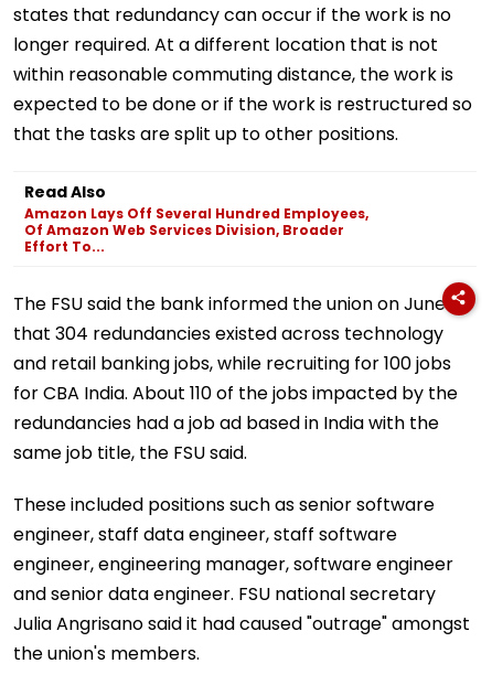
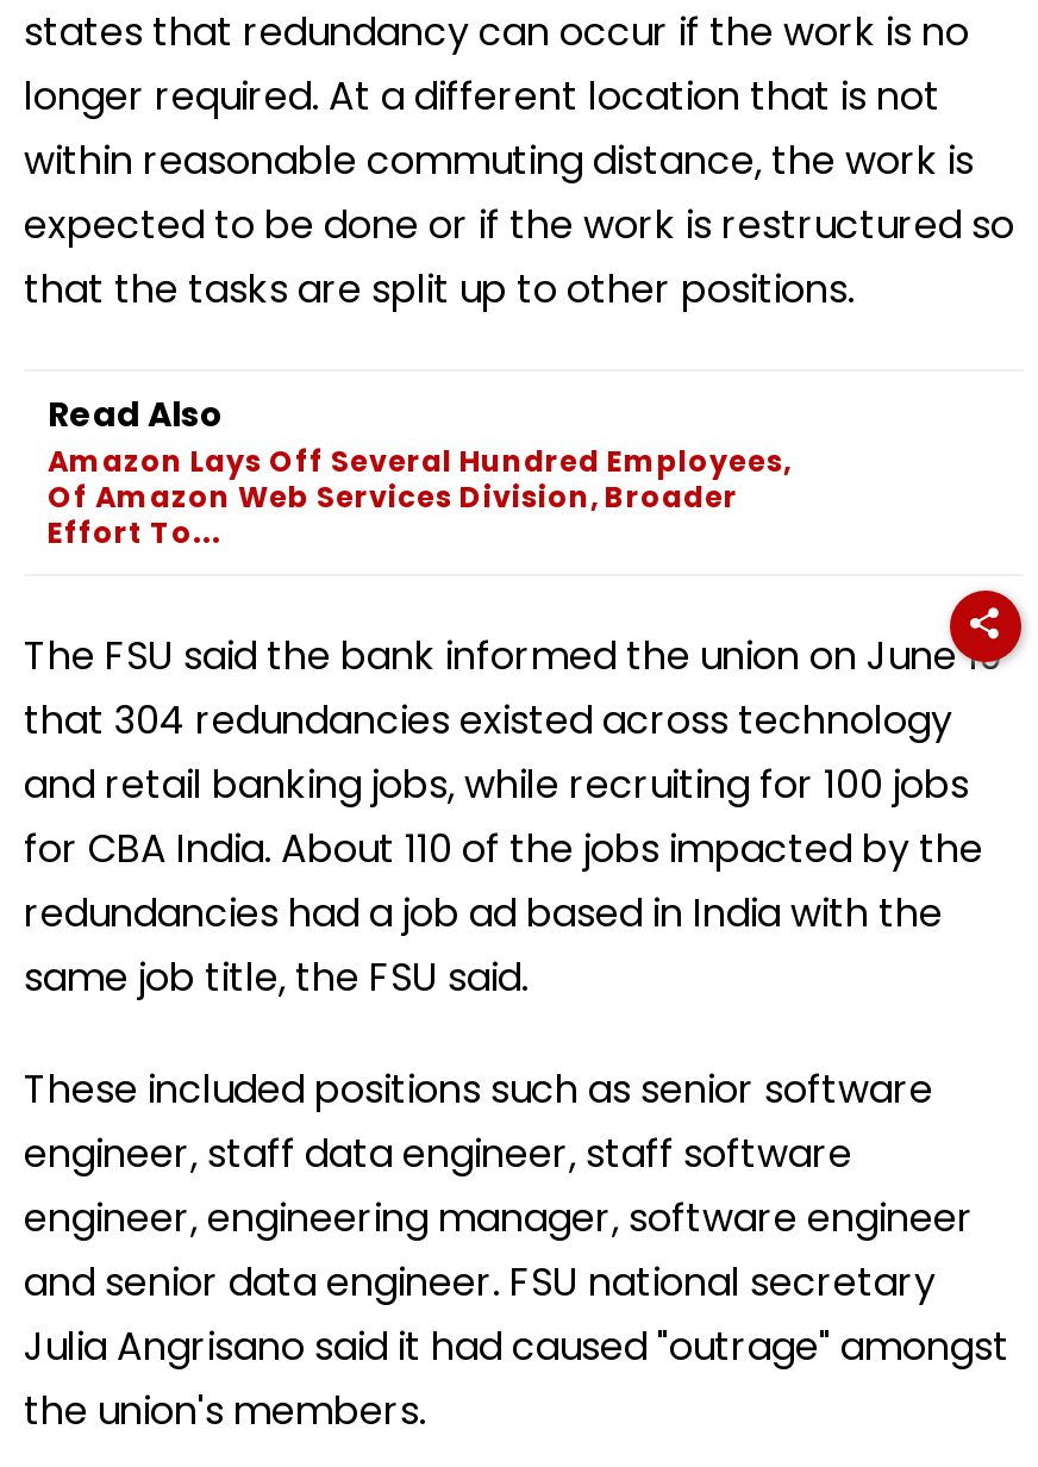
[442,272,478,314] [image] -> [948,586,1026,674] [image]

